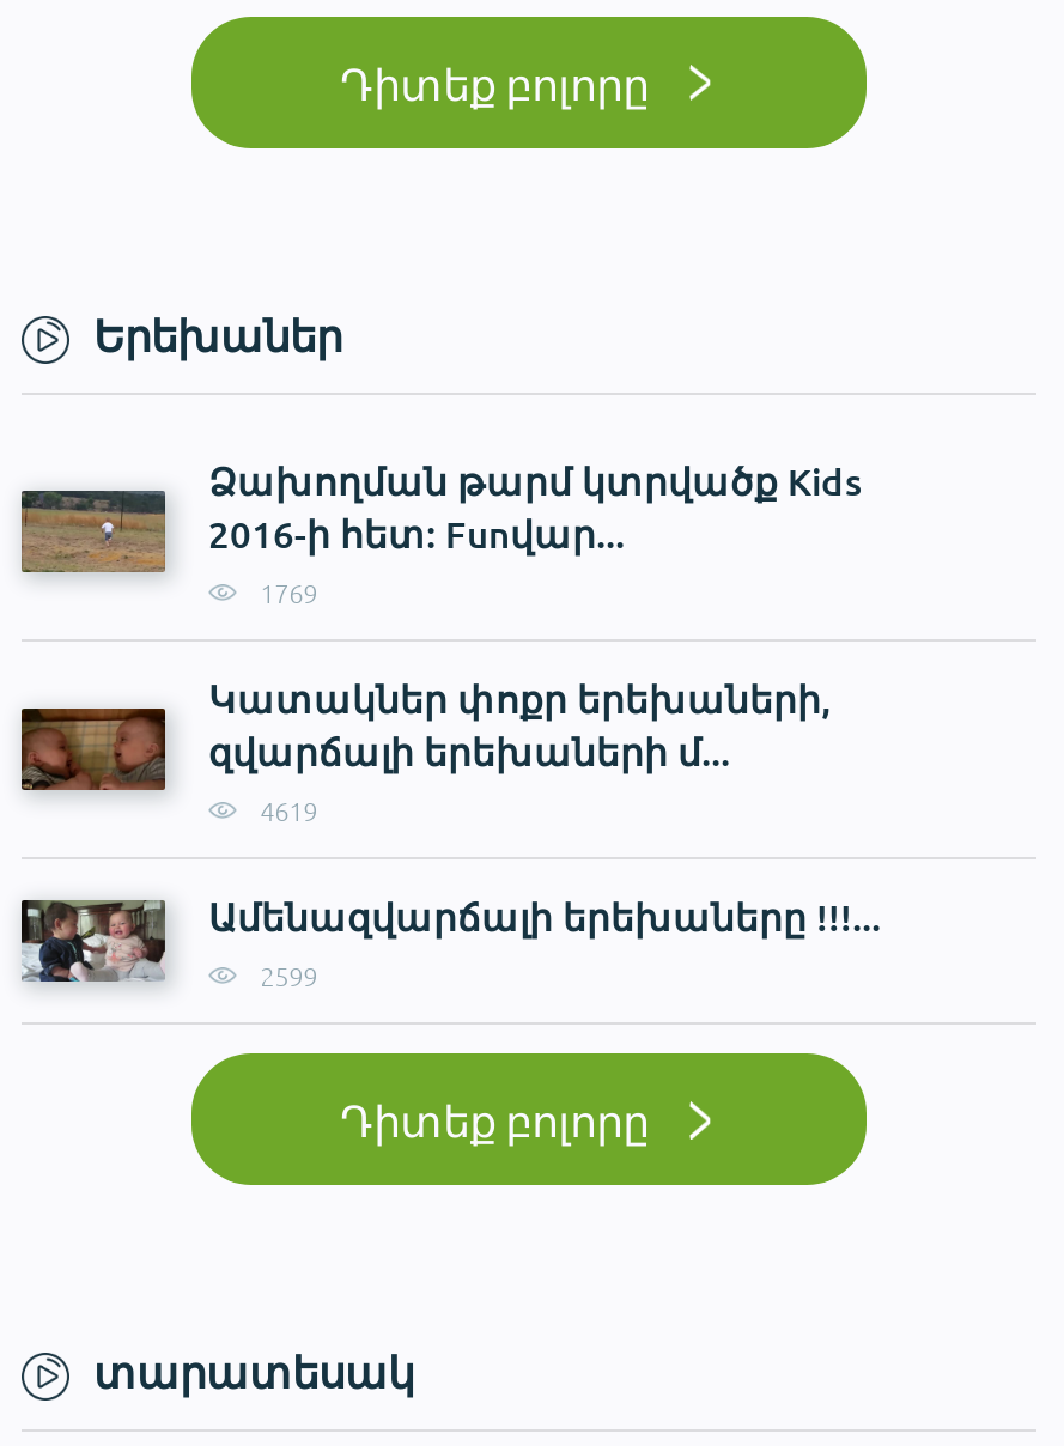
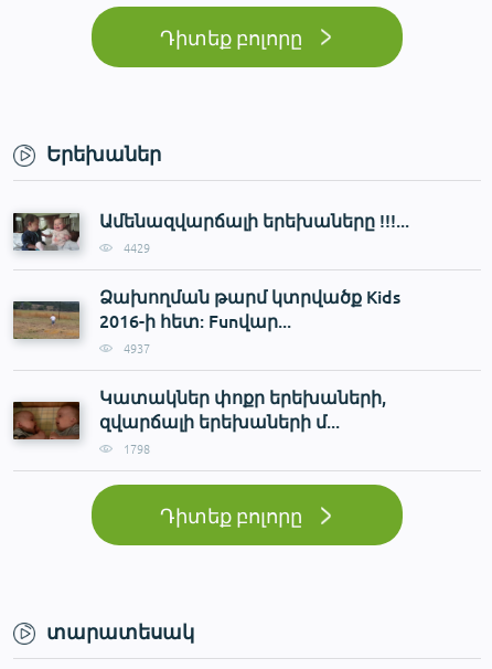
none -> [123,239,150,256] 4429
moved [17,453,862,582] -> [11,284,400,343]: [image] | Ձախողման թարմ կտրվածք Kids | 2016-ի հետ: Funվար...
[260,572,317,611] 1769 -> [123,339,150,357] 4937
moved [17,671,831,797] -> [11,384,386,443]: [image] | Կատակներ փոքր երեխաների, | զվարճալի երեխաների մ...
[260,790,317,994] 4619 | 2599 -> [123,439,150,457] 1798
moved [19,888,881,991] -> [12,208,409,254]: [image] | Ամենազվարճալի երեխաները !!!...

